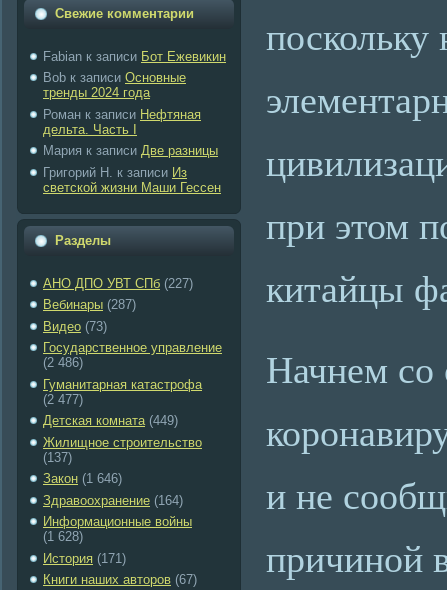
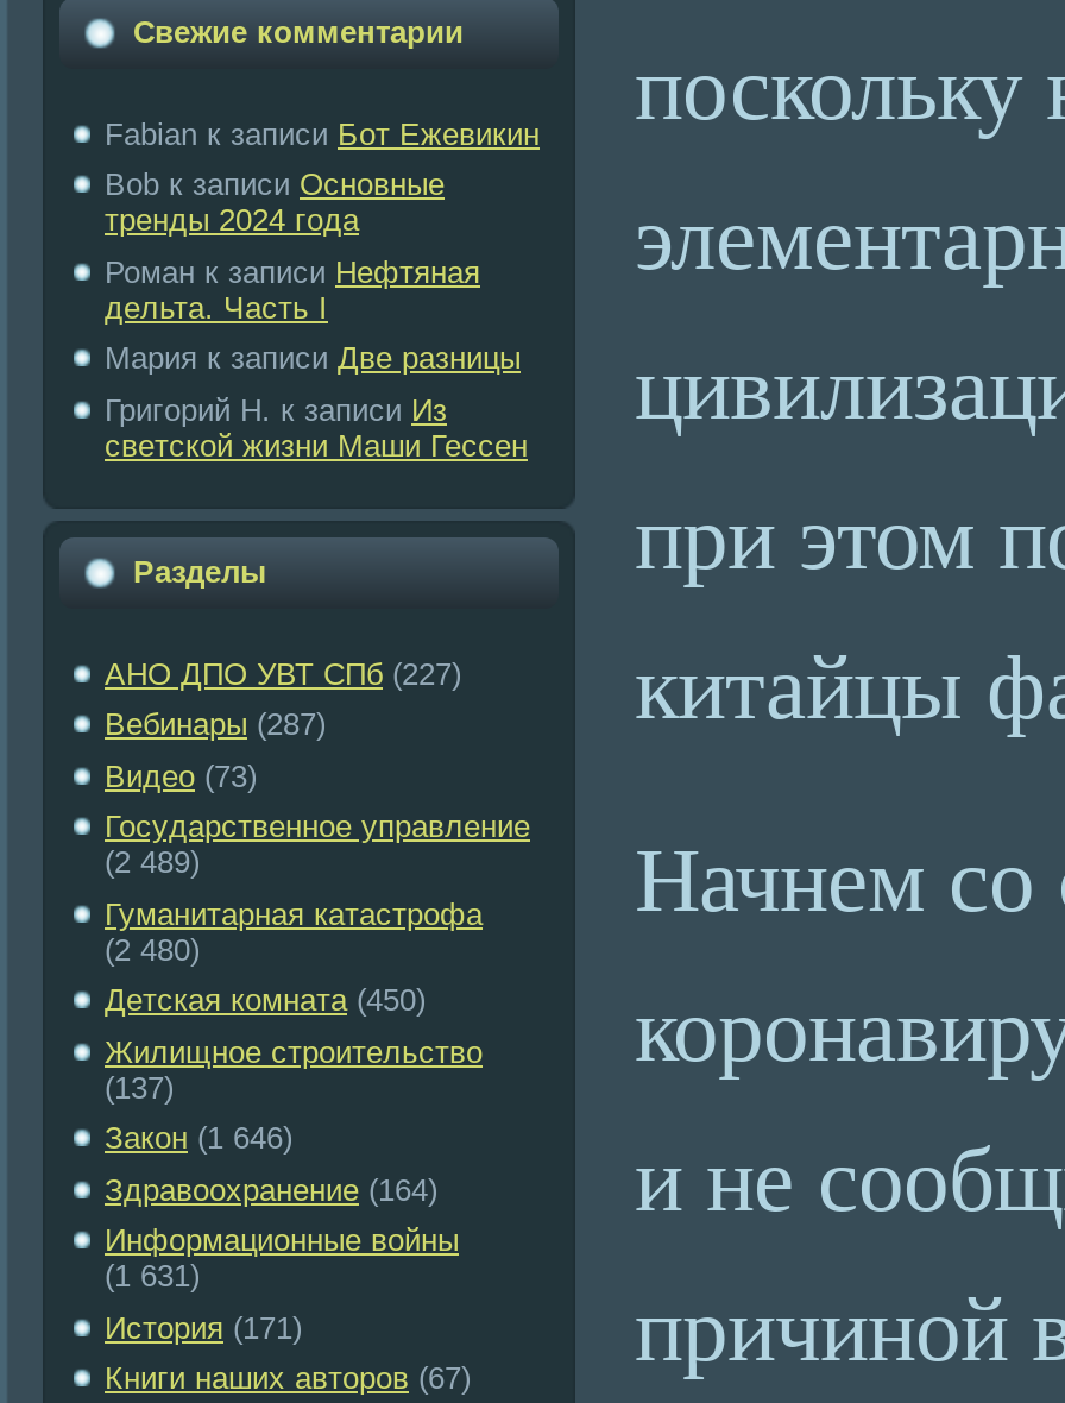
[43,355,83,370] (2 486) -> [105,844,200,880] (2 489)
[43,391,83,406] (2 477) -> [105,931,200,967] (2 480)
[43,413,178,428] Детская комната (449) -> [105,982,426,1018] Детская комната (450)
[43,529,83,544] (1 628) -> [105,1258,200,1294] (1 631)

